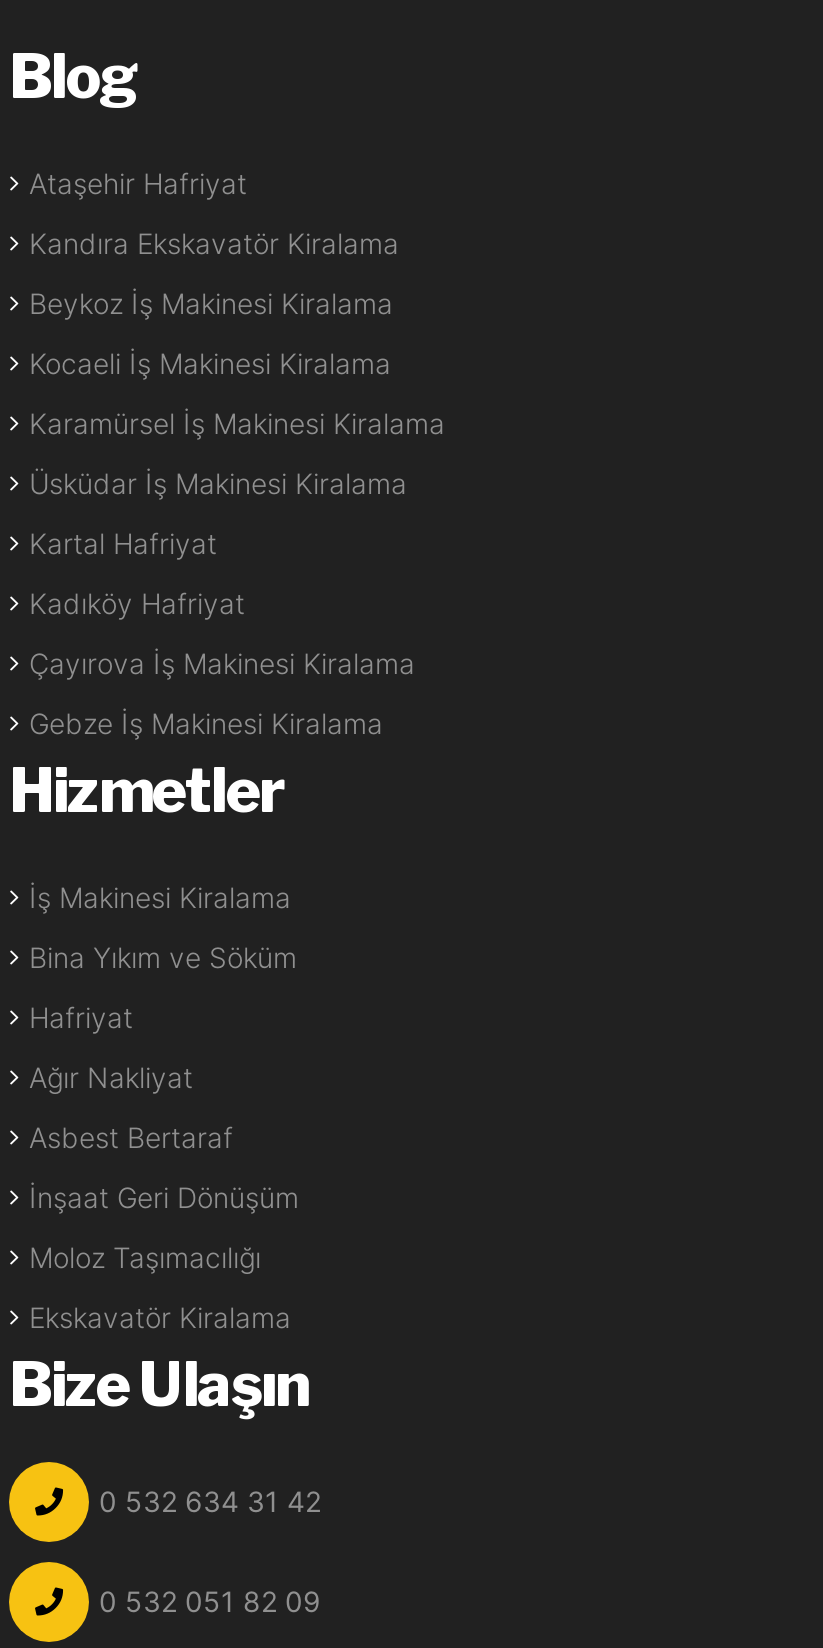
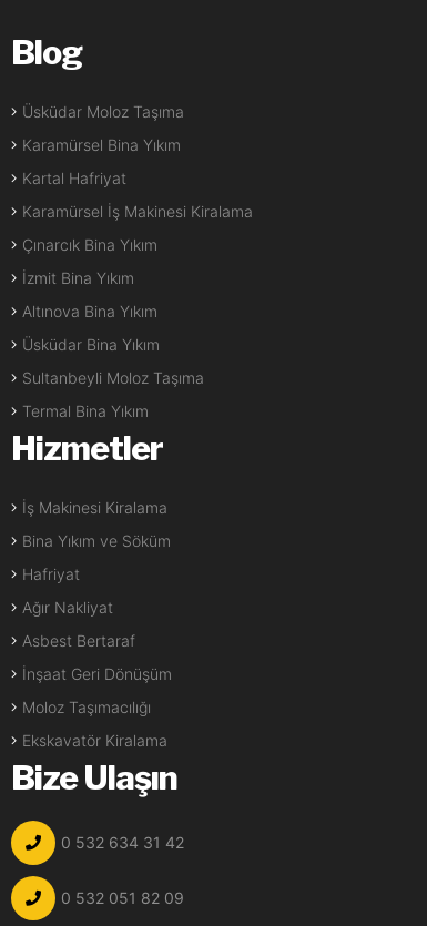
[29,167,407,501] Ataşehir Hafriyat | Kandıra Ekskavatör Kiralama | Beykoz İş Makinesi Kiralama | Kocaeli İş Makinesi Kiralama | Üsküdar İş Makinesi Kiralama -> [22,102,184,155] Üsküdar Moloz Taşıma | Karamürsel Bina Yıkım
moved [29,407,445,441] -> [22,202,253,221]: Karamürsel İş Makinesi Kiralama
moved [29,527,217,561] -> [22,169,126,188]: Kartal Hafriyat
[29,587,415,741] Kadıköy Hafriyat | Çayırova İş Makinesi Kiralama | Gebze İş Makinesi Kiralama -> [22,236,204,421] Çınarcık Bina Yıkım | İzmit Bina Yıkım | Altınova Bina Yıkım | Üsküdar Bina Yıkım | Sultanbeyli Moloz Taşıma | Termal Bina Yıkım

